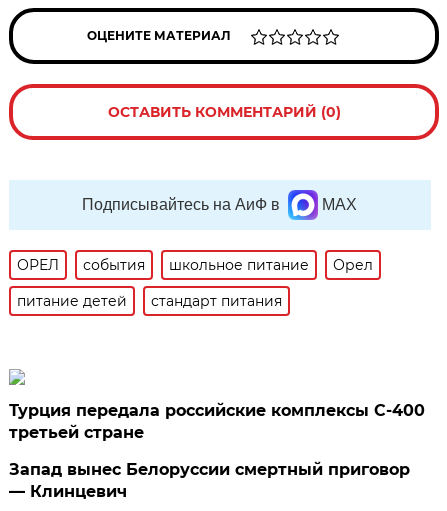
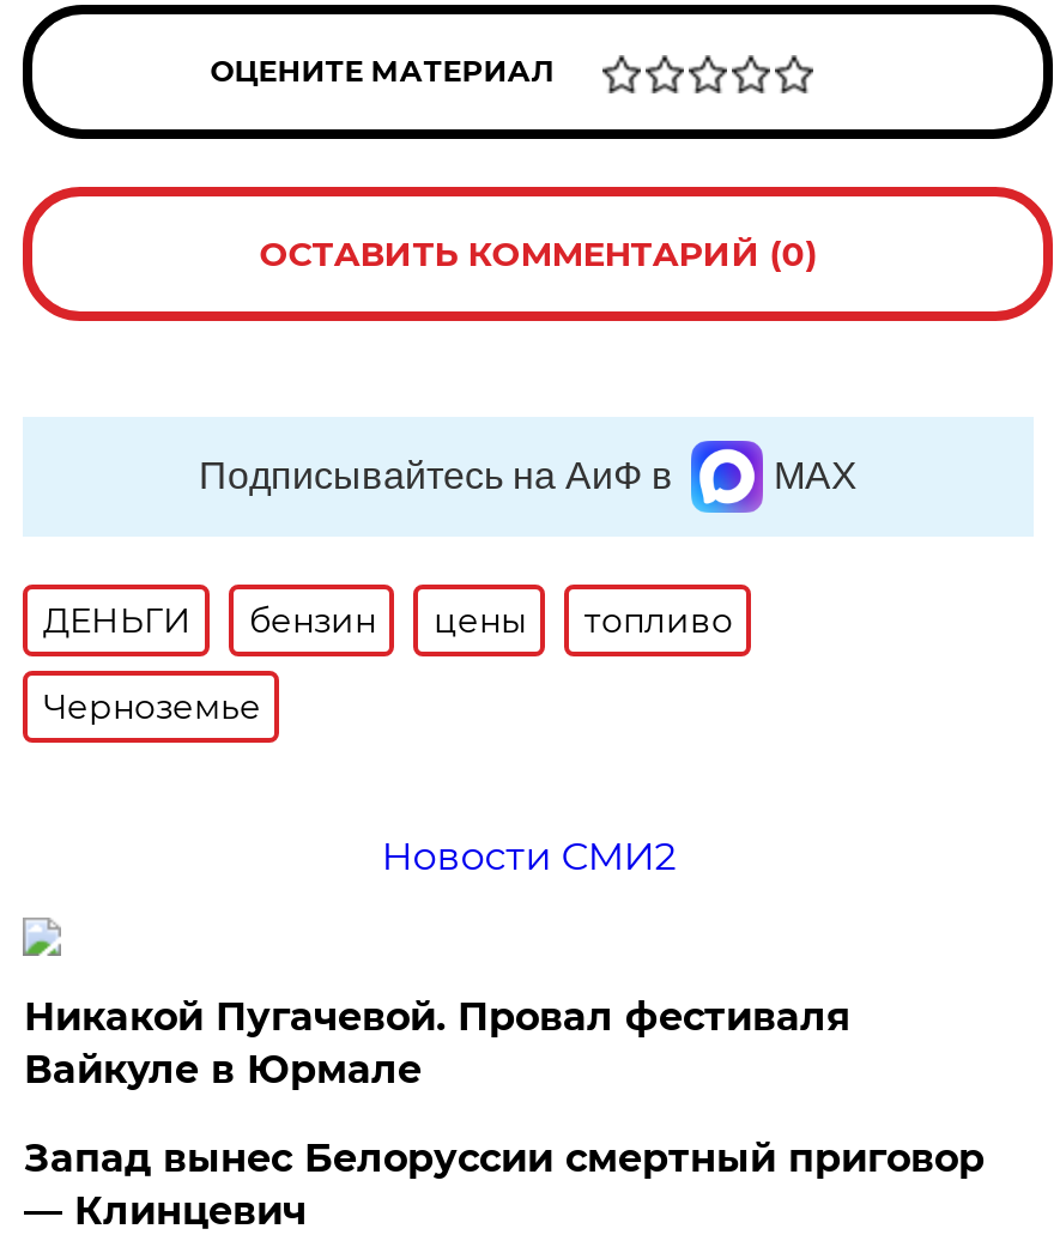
[17,256,373,310] ОРЕЛ | события | школьное питание | Орел | питание детей | стандарт питания -> [43,599,733,879] ДЕНЬГИ | бензин | цены | топливо | Черноземье | Новости СМИ2
[9,401,425,442] Турция передала российские комплексы С-400 | третьей стране -> [24,994,850,1092] Никакой Пугачевой. Провал фестиваля | Вайкуле в Юрмале

